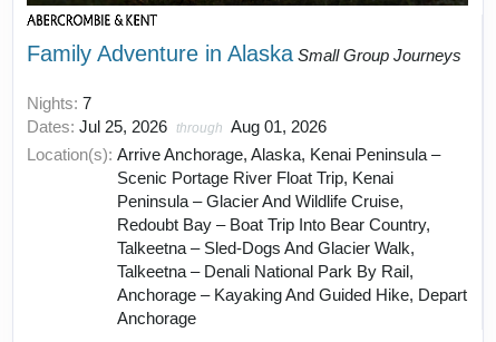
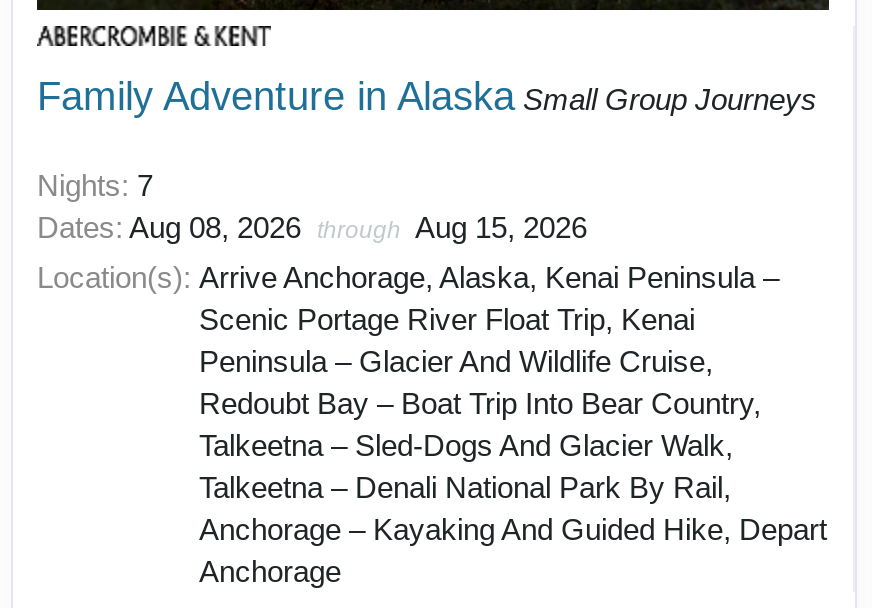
[27,117,327,136] Dates: Jul 25, 2026 through Aug 01, 2026 -> [37,210,587,244] Dates: Aug 08, 2026 through Aug 15, 2026

